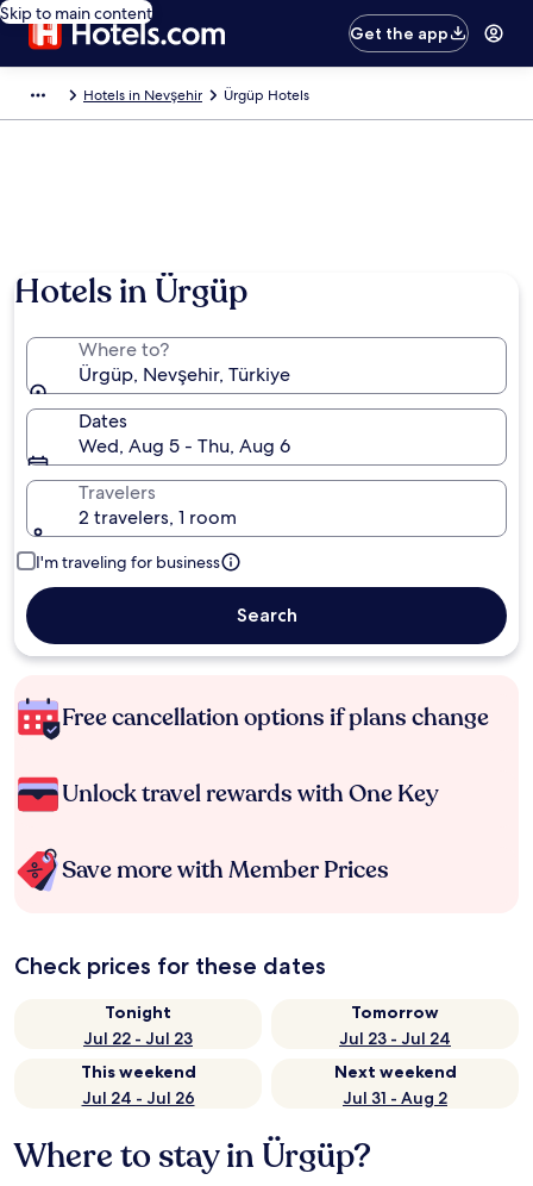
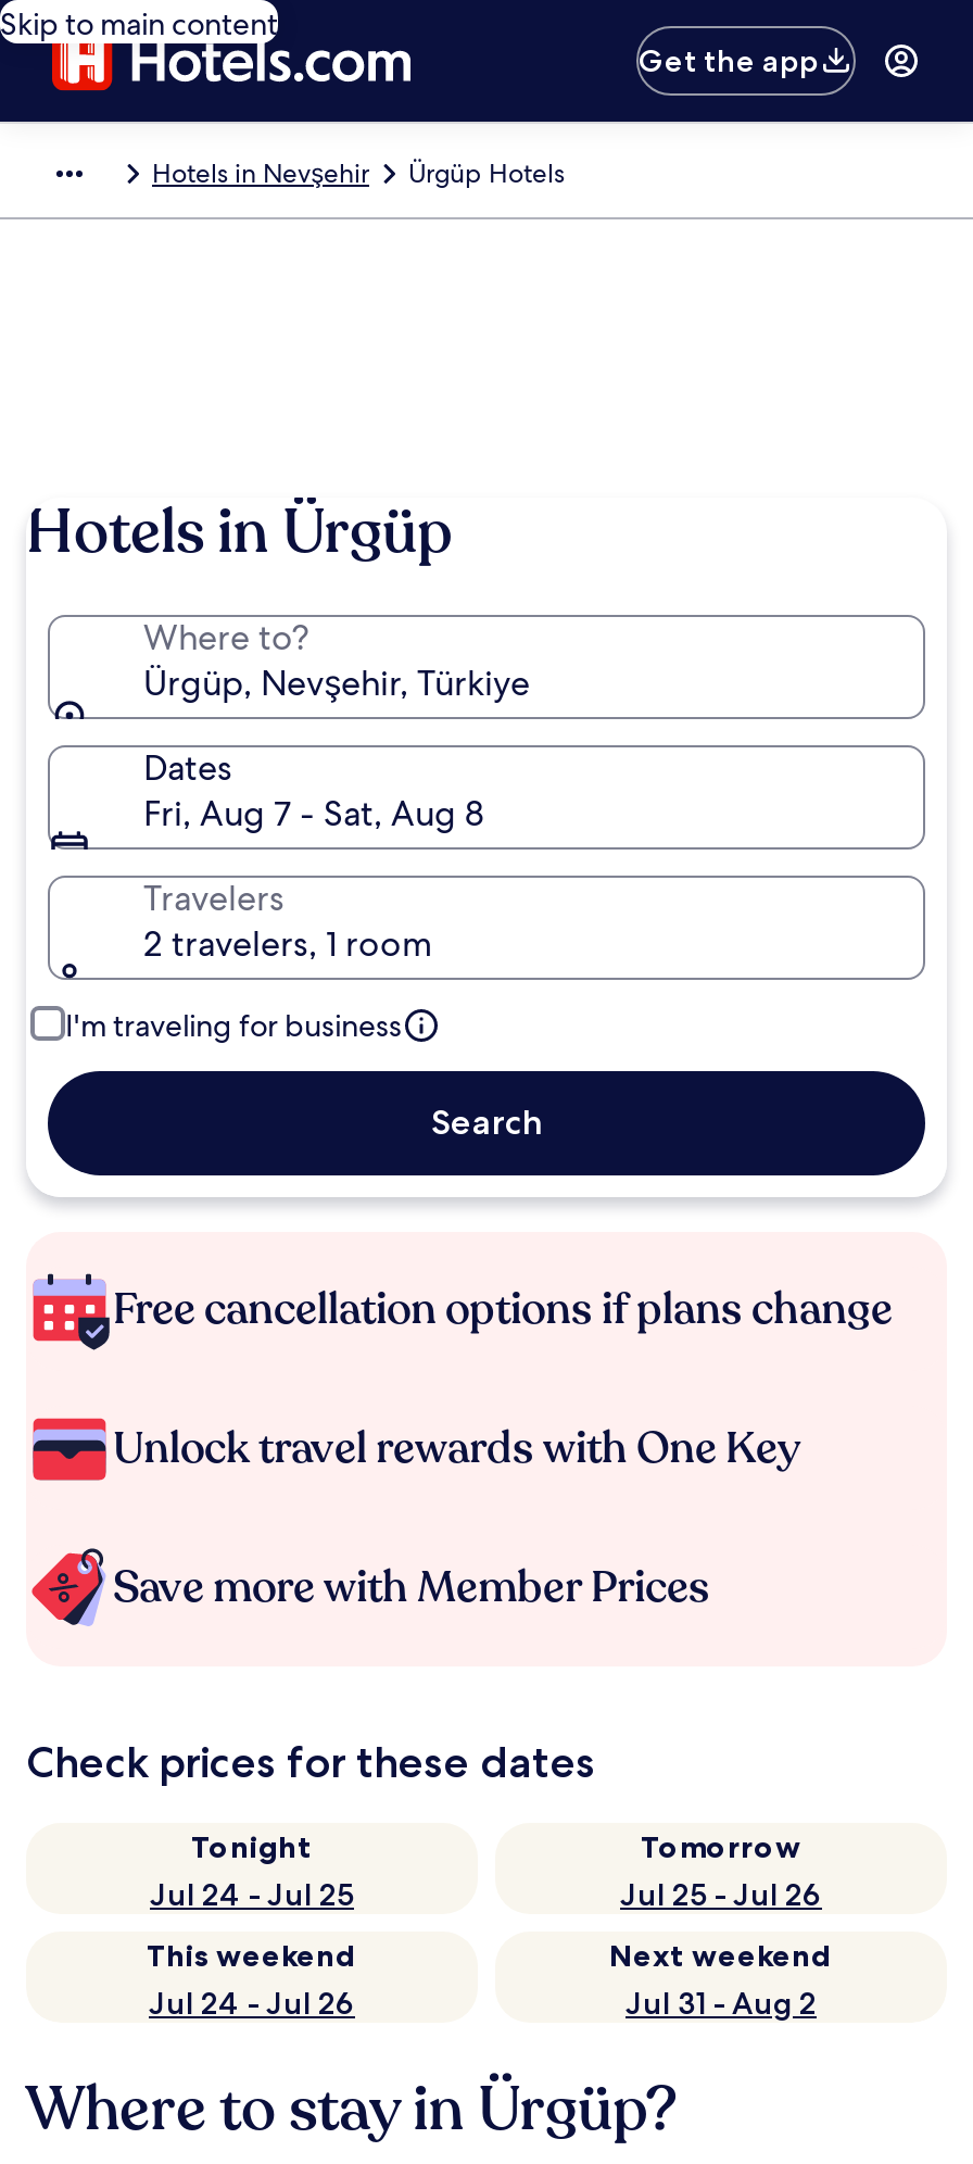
[79,433,290,458] Wed, Aug 5 - Thu, Aug 6 -> [143,791,484,836] Fri, Aug 7 - Sat, Aug 8
[83,1028,193,1049] Jul 22 - Jul 23 -> [150,1875,354,1914] Jul 24 - Jul 25
[339,1028,451,1049] Jul 23 - Jul 24 -> [620,1875,822,1914] Jul 25 - Jul 26

